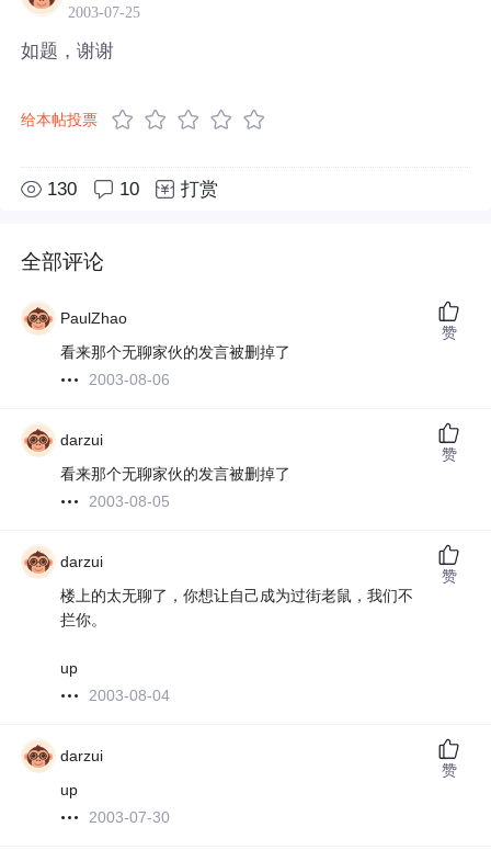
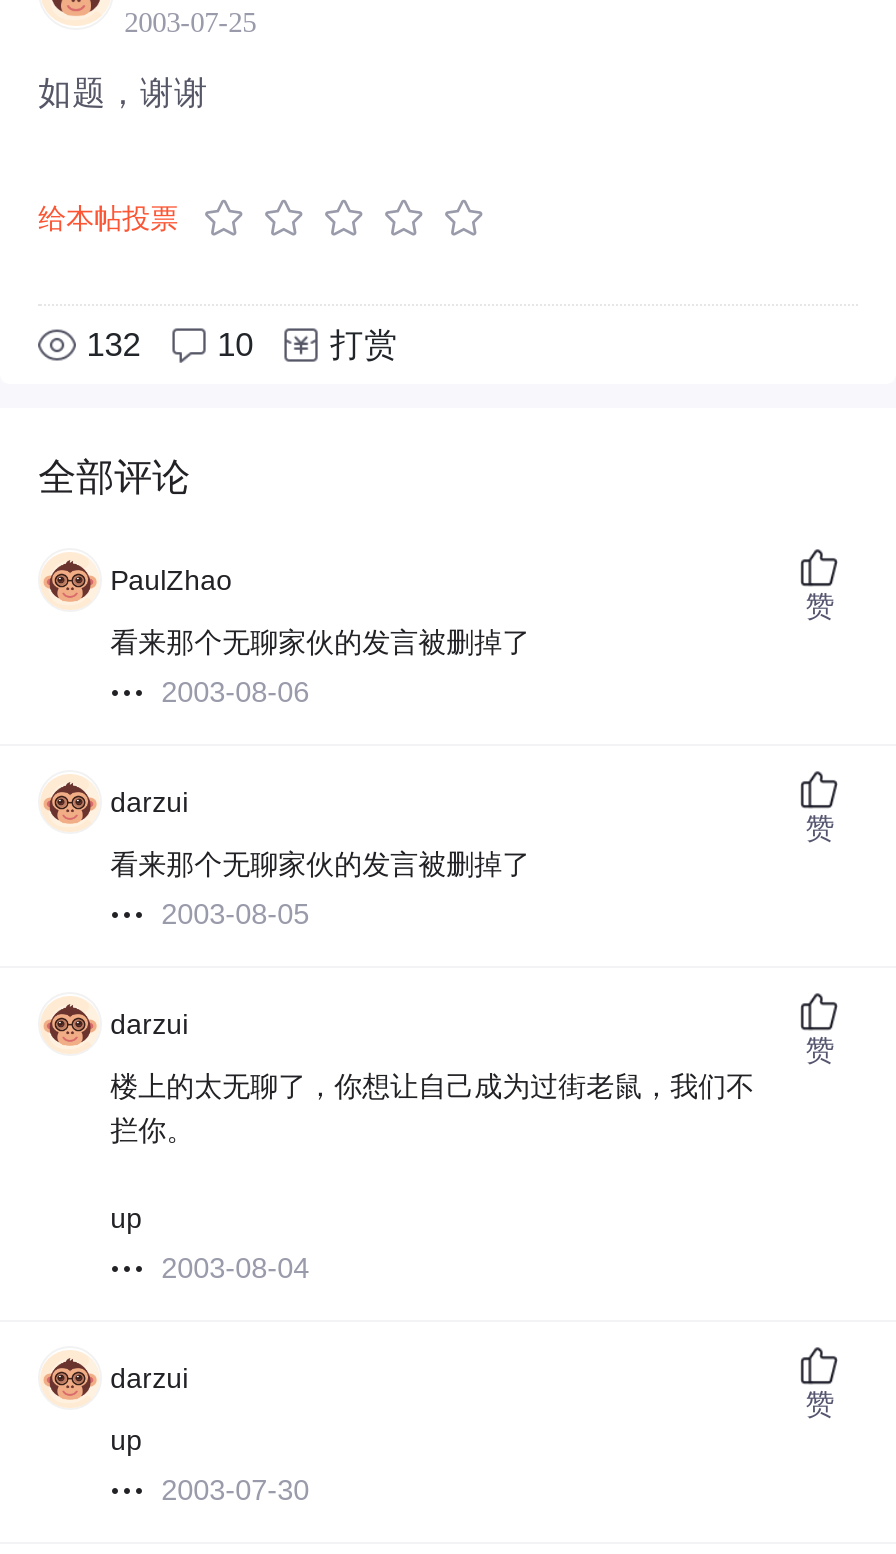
[47,179,77,200] 130 -> [86,327,140,365] 132

